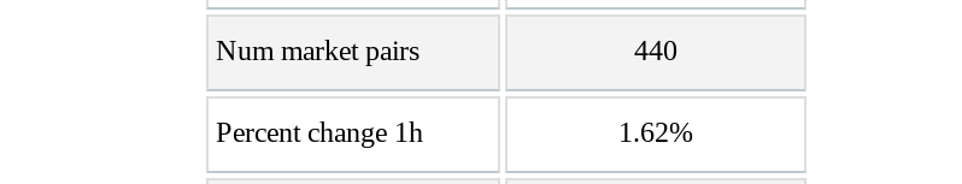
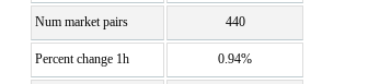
[618,116,693,149] 1.62% -> [218,51,252,67] 0.94%

